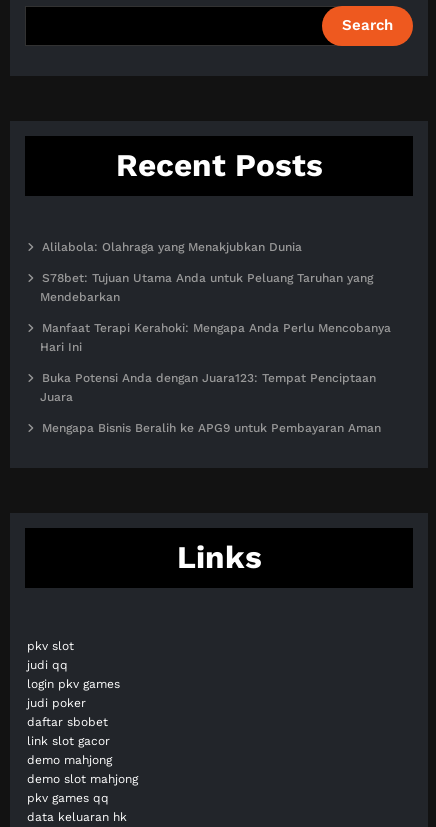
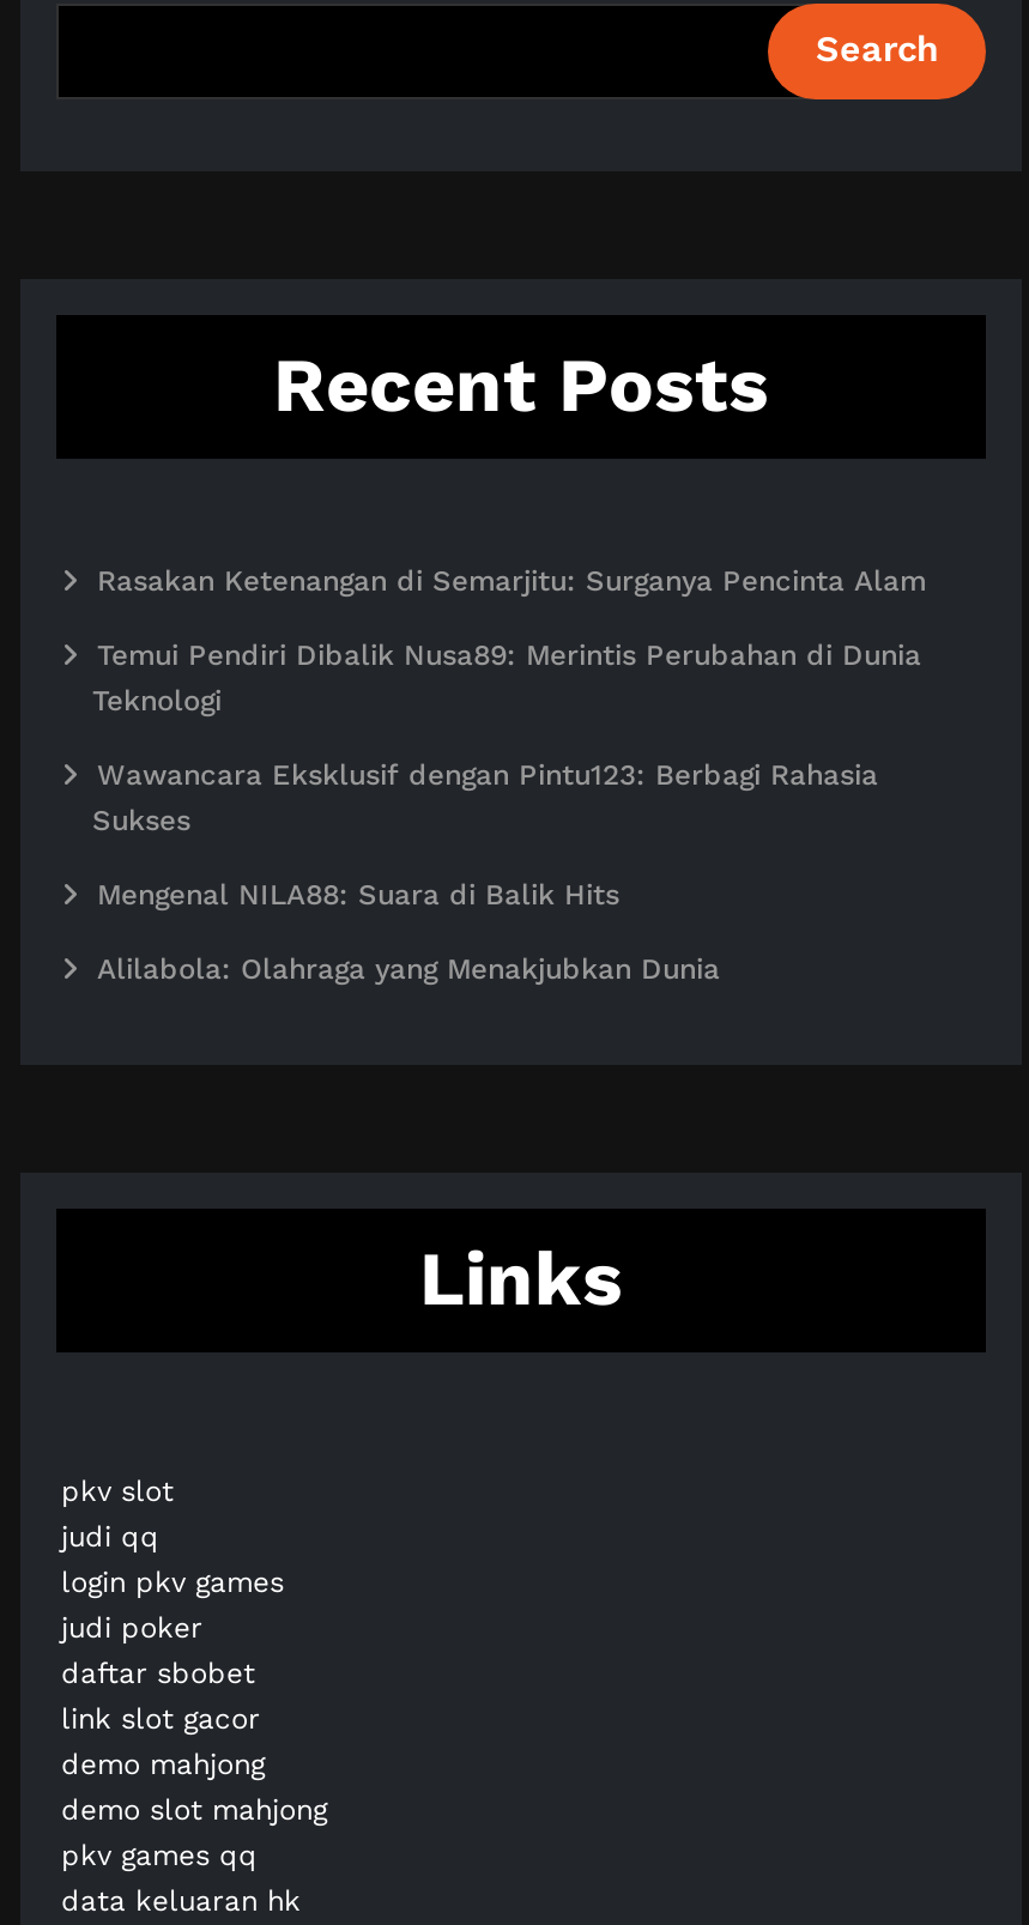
none -> [92,563,926,910] Rasakan Ketenangan di Semarjitu: Surganya Pencinta Alam | Temui Pendiri Dibalik Nusa89: Merintis Perubahan di Dunia | Teknologi | Wawancara Eksklusif dengan Pintu123: Berbagi Rahasia | Sukses | Mengenal NILA88: Suara di Balik Hits
moved [42,239,302,253] -> [97,951,720,985]: Alilabola: Olahraga yang Menakjubkan Dunia
[40,270,391,434] S78bet: Tujuan Utama Anda untuk Peluang Taruhan yang | Mendebarkan | Manfaat Terapi Kerahoki: Mengapa Anda Perlu Mencobanya | Hari Ini | Buka Potensi Anda dengan Juara123: Tempat Penciptaan | Juara | Mengapa Bisnis Beralih ke APG9 untuk Pembayaran Aman -> none

